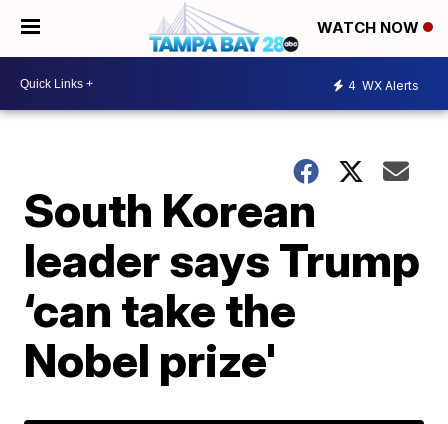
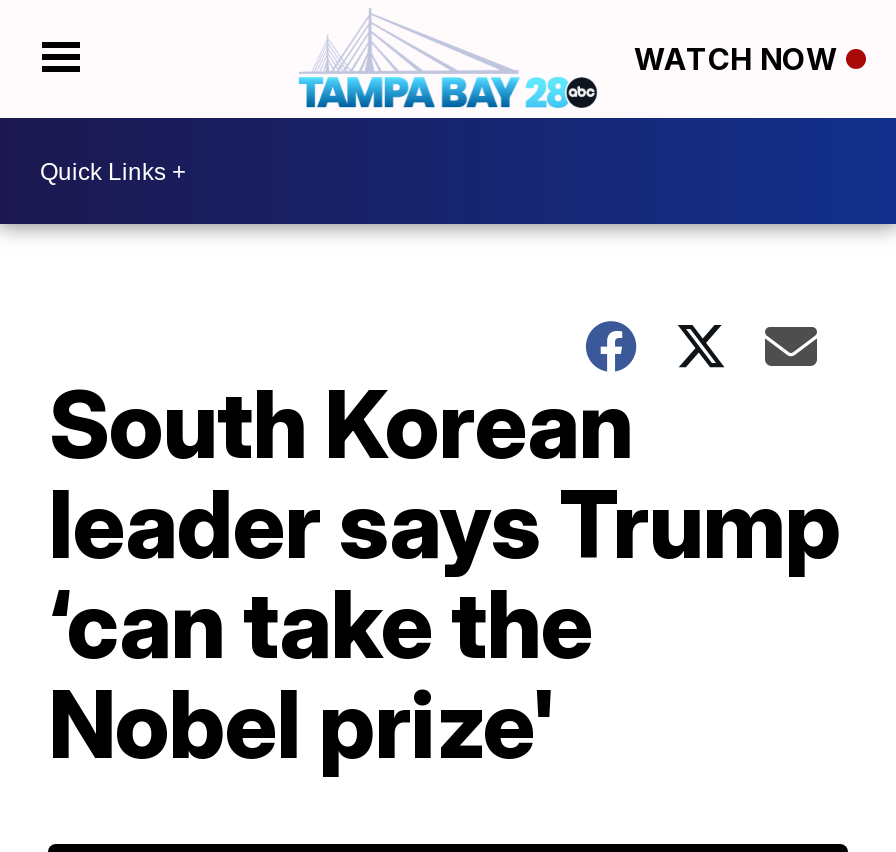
[348,77,419,92] 4 WX Alerts -> none

